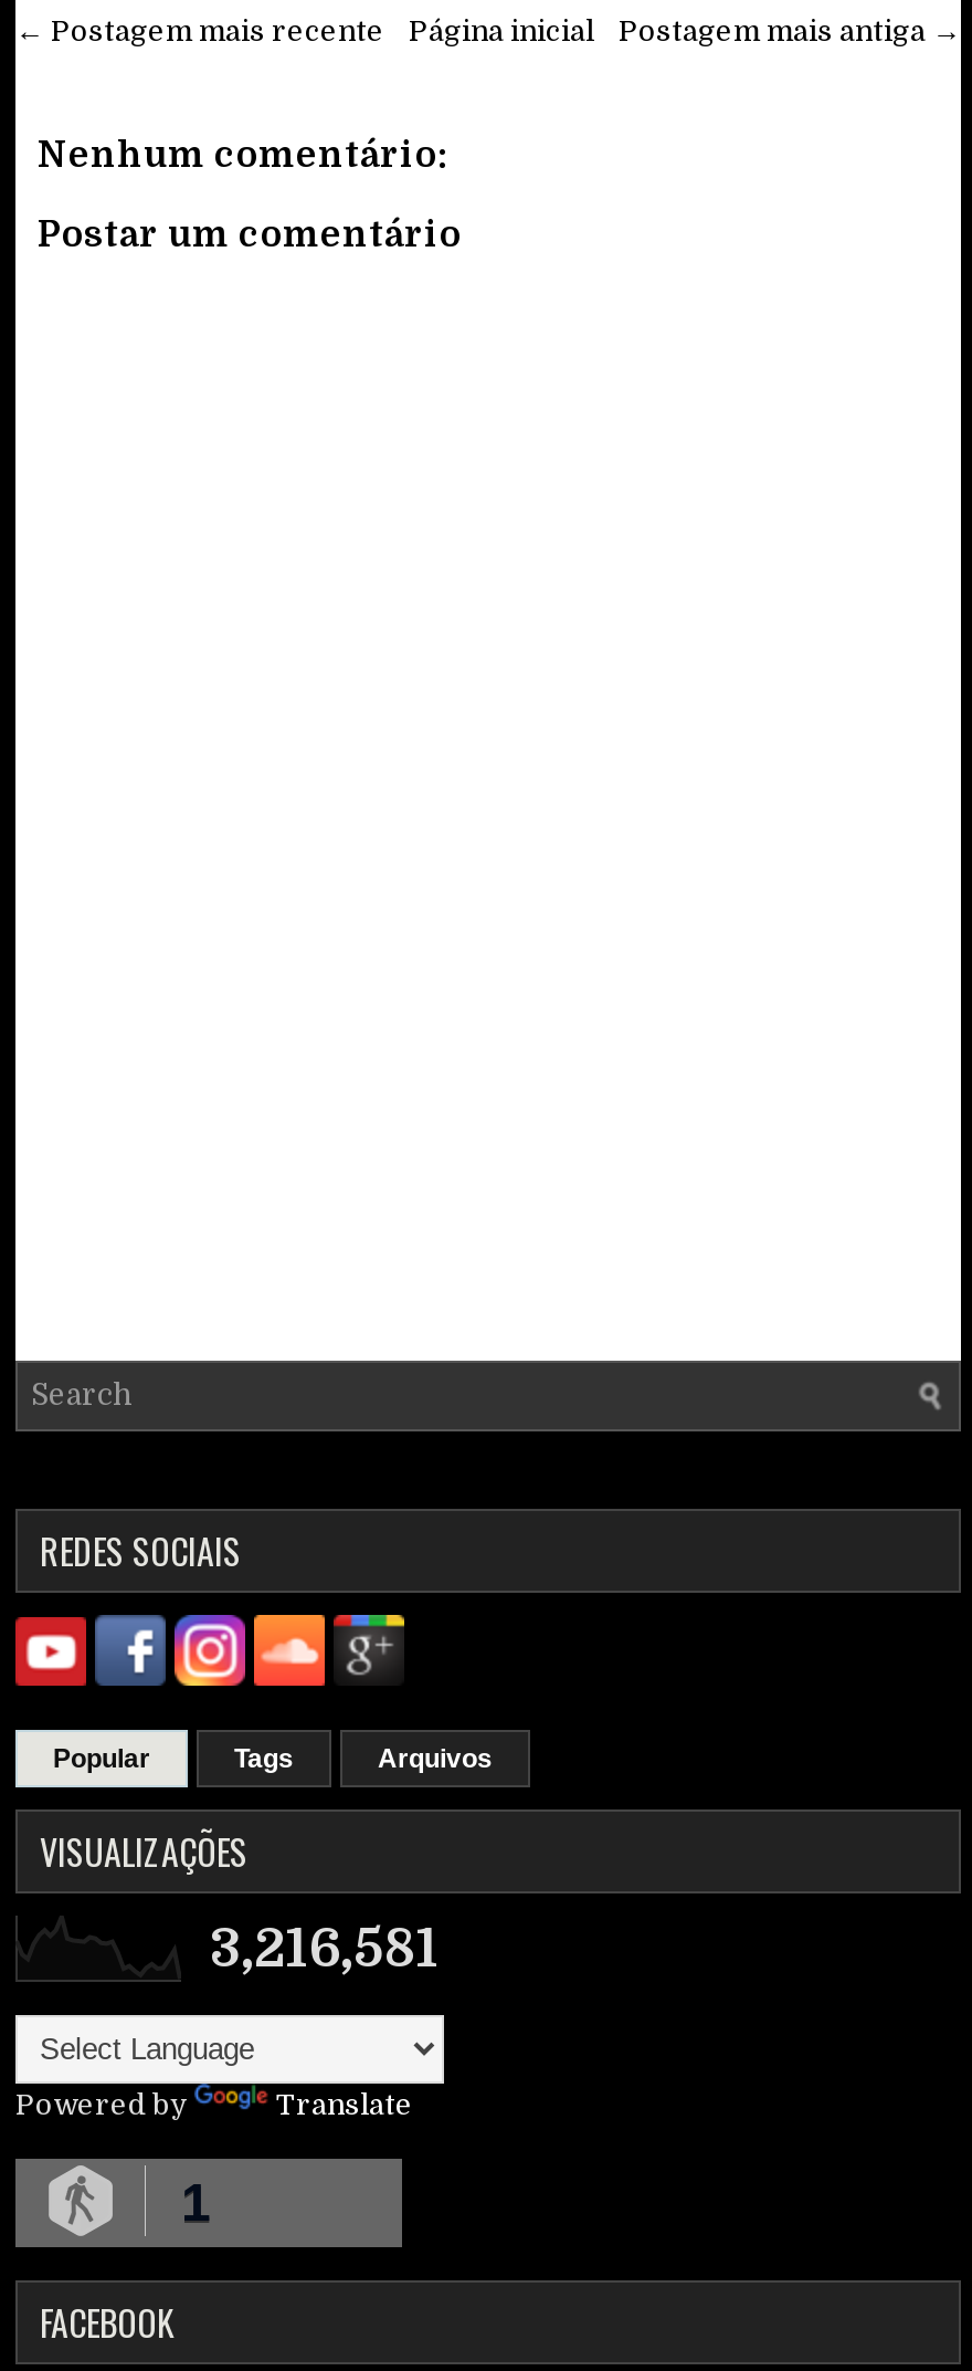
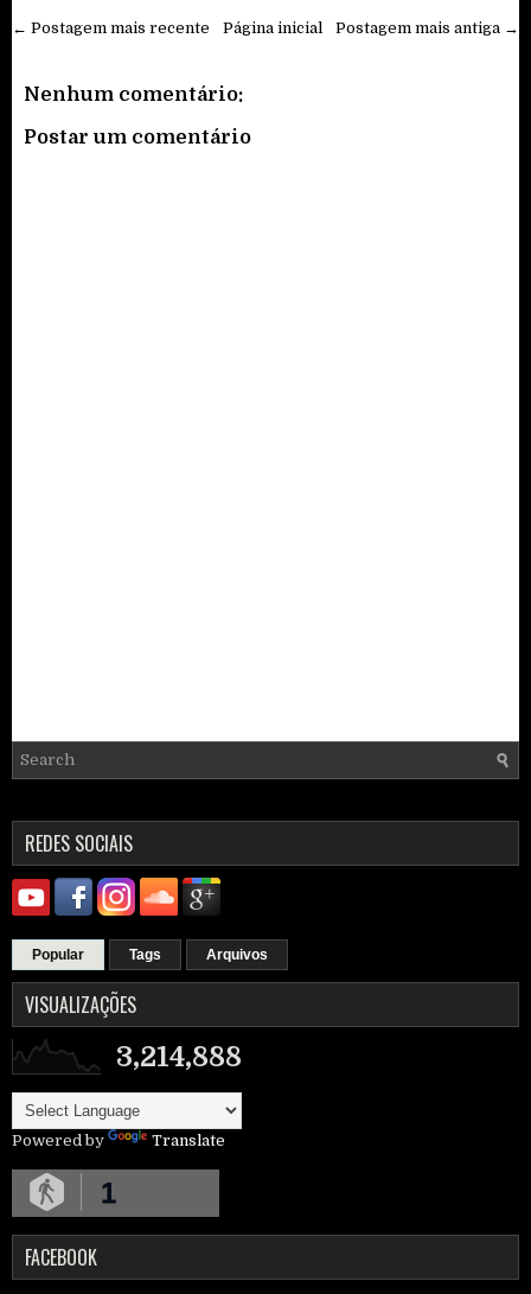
[210,1917,440,1979] 3,216,581 -> [116,1040,242,1073] 3,214,888

